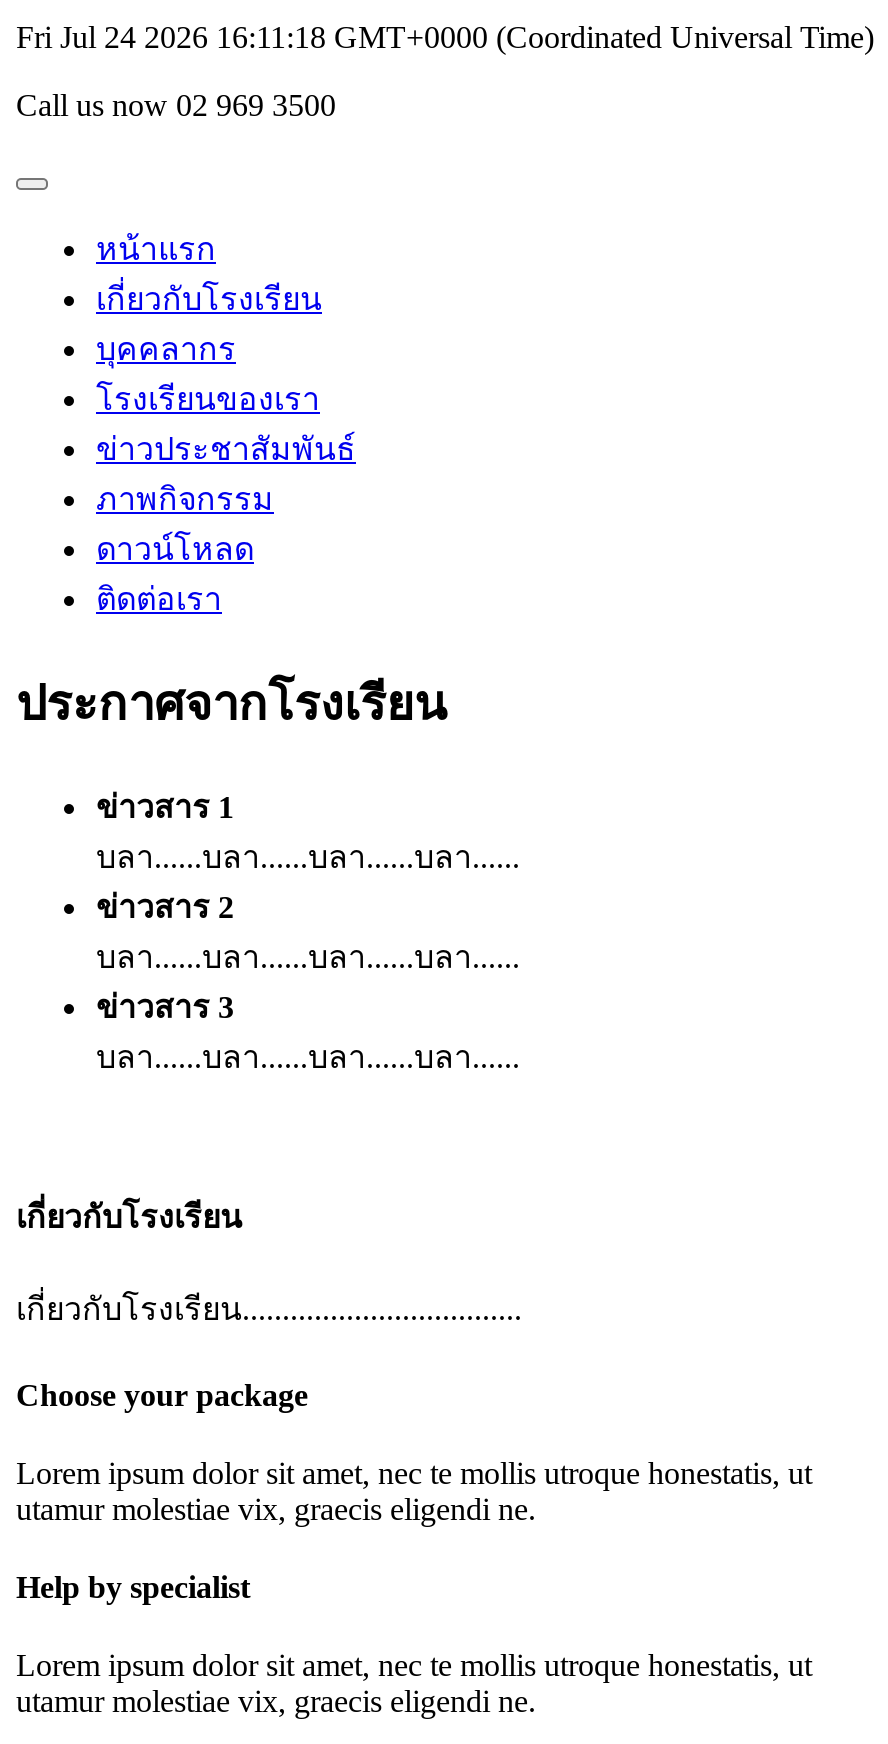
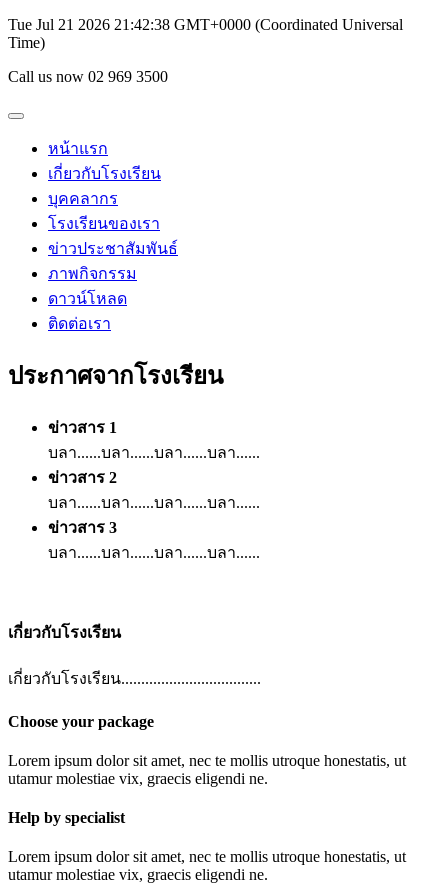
[16,20,874,54] Fri Jul 24 2026 16:11:18 GMT+0000 (Coordinated Universal Time) -> [8,16,403,51] Tue Jul 21 2026 21:42:38 GMT+0000 (Coordinated Universal | Time)

